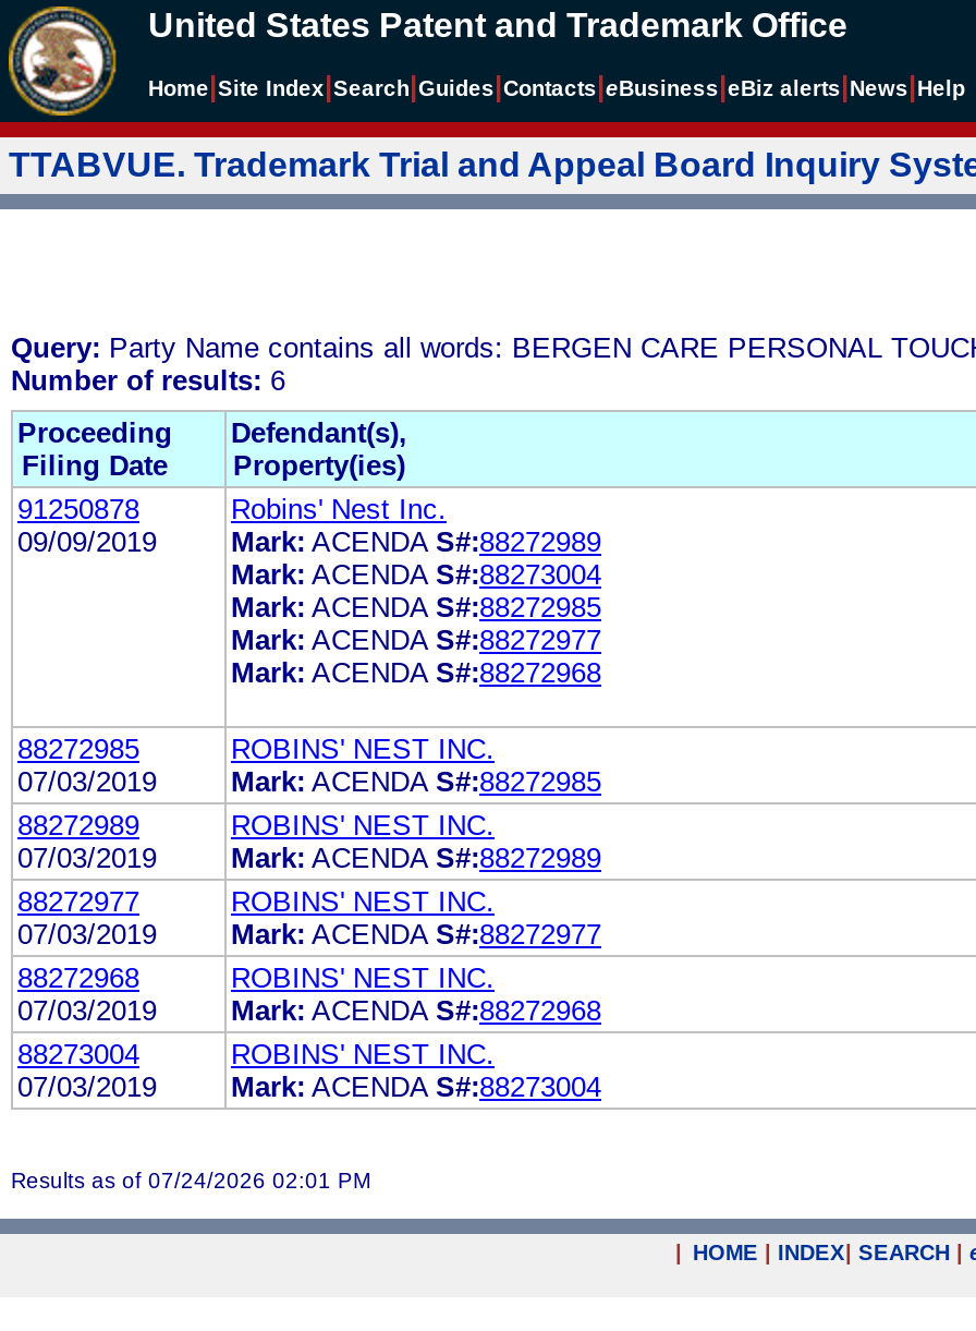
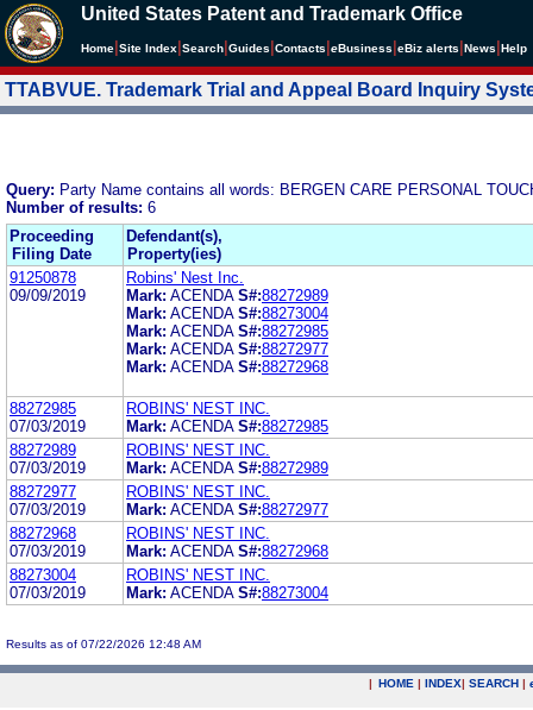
[11,1168,370,1192] Results as of 07/24/2026 02:01 PM -> [6,637,201,650] Results as of 07/22/2026 12:48 AM

